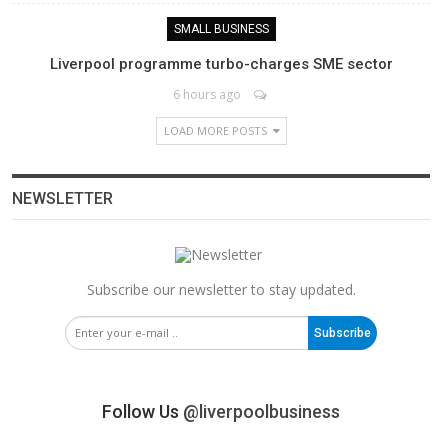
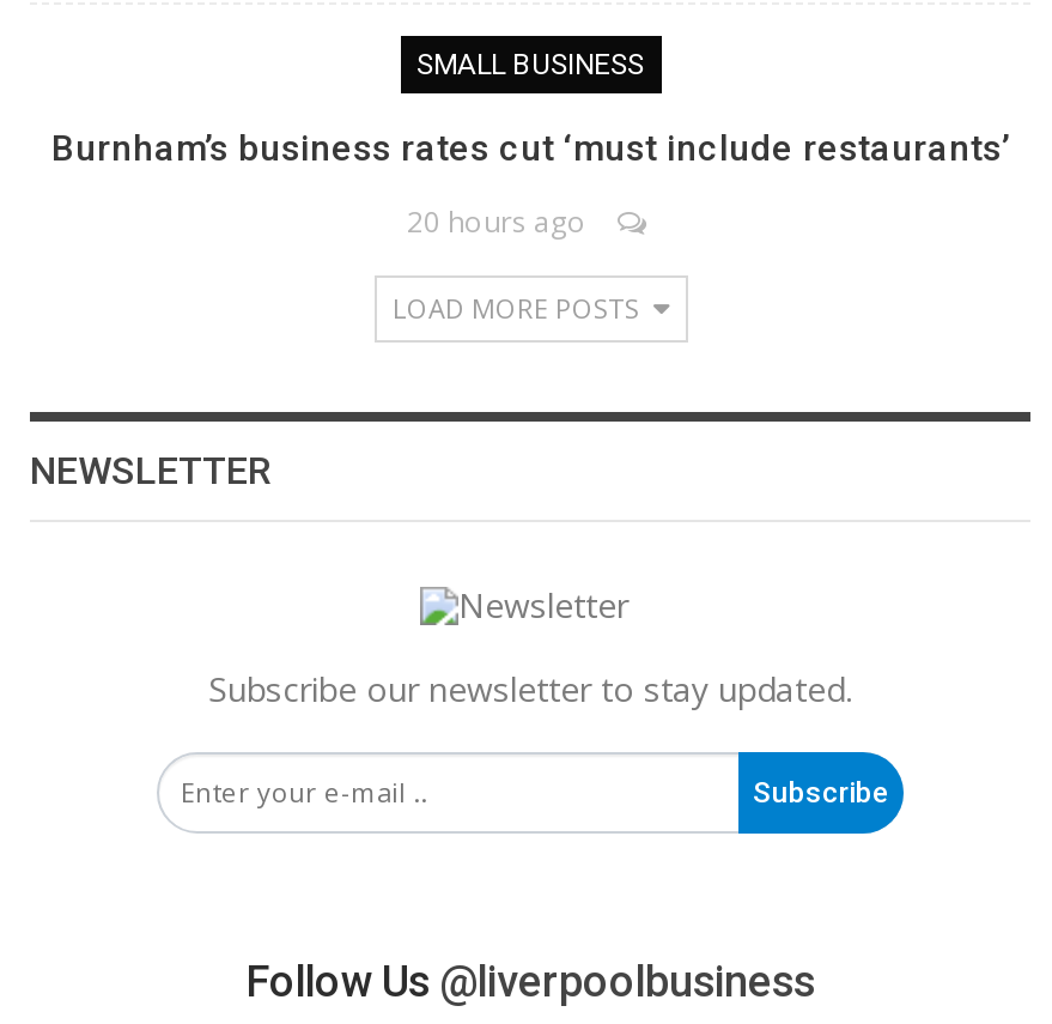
[49,55,392,73] Liverpool programme turbo-charges SME sector -> [51,128,1009,171] Burnham’s business rates cut ‘must include restaurants’
[173,86,241,103] 6 hours ago -> [407,202,586,243] 20 hours ago

